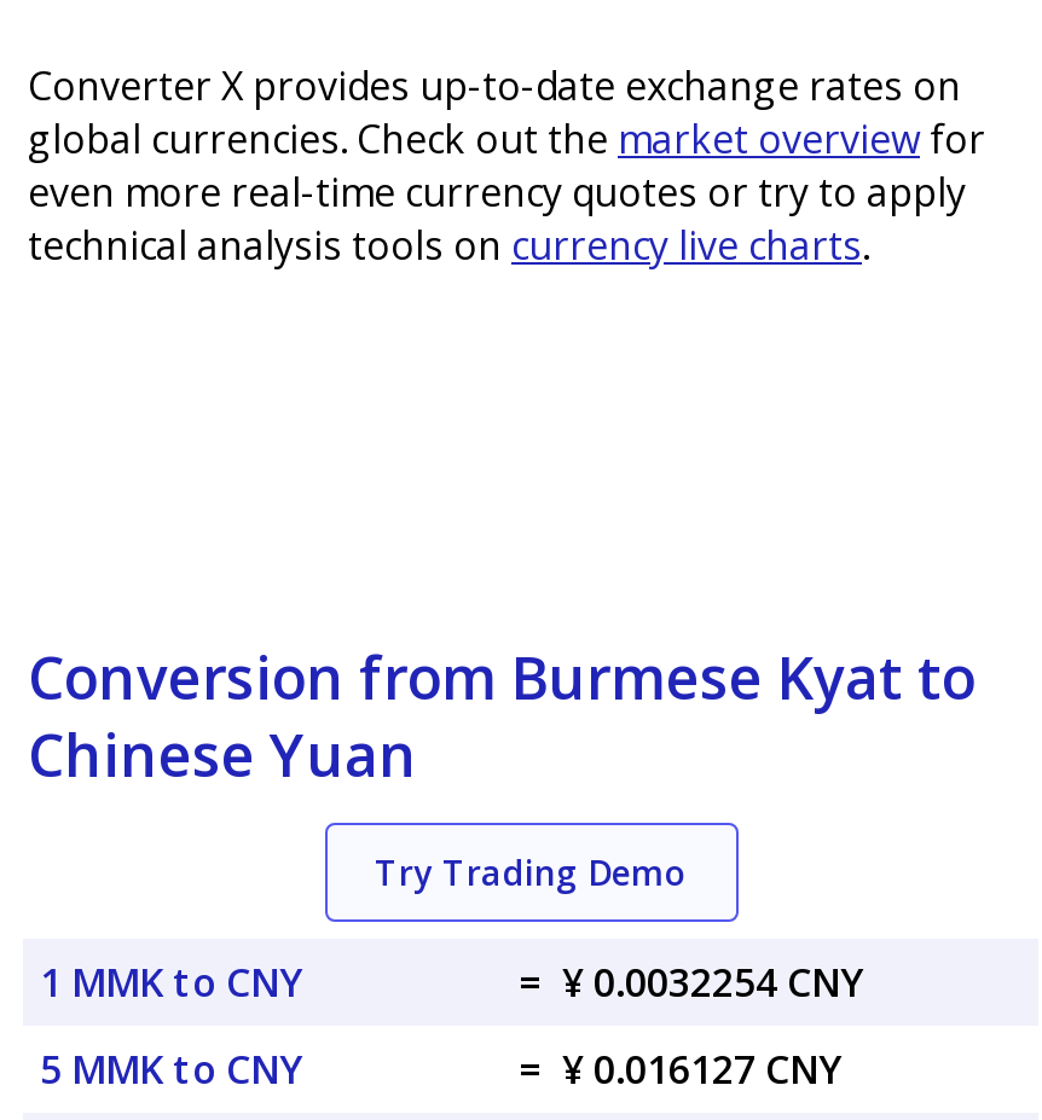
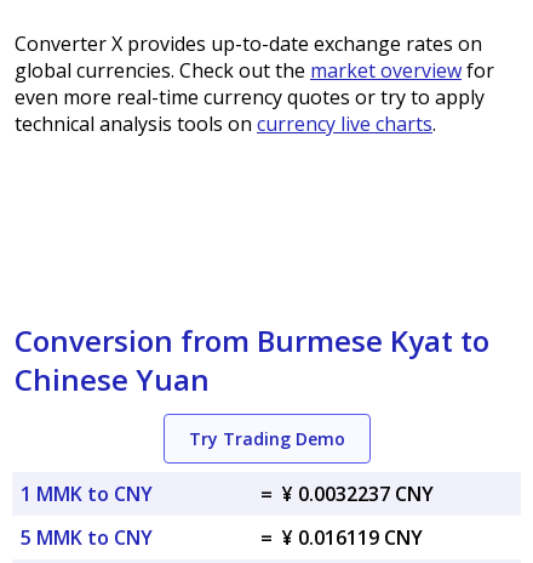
[519,956,864,1009] = ¥ 0.0032254 CNY -> [260,480,434,507] = ¥ 0.0032237 CNY
[519,1043,843,1096] = ¥ 0.016127 CNY -> [260,524,423,551] = ¥ 0.016119 CNY

